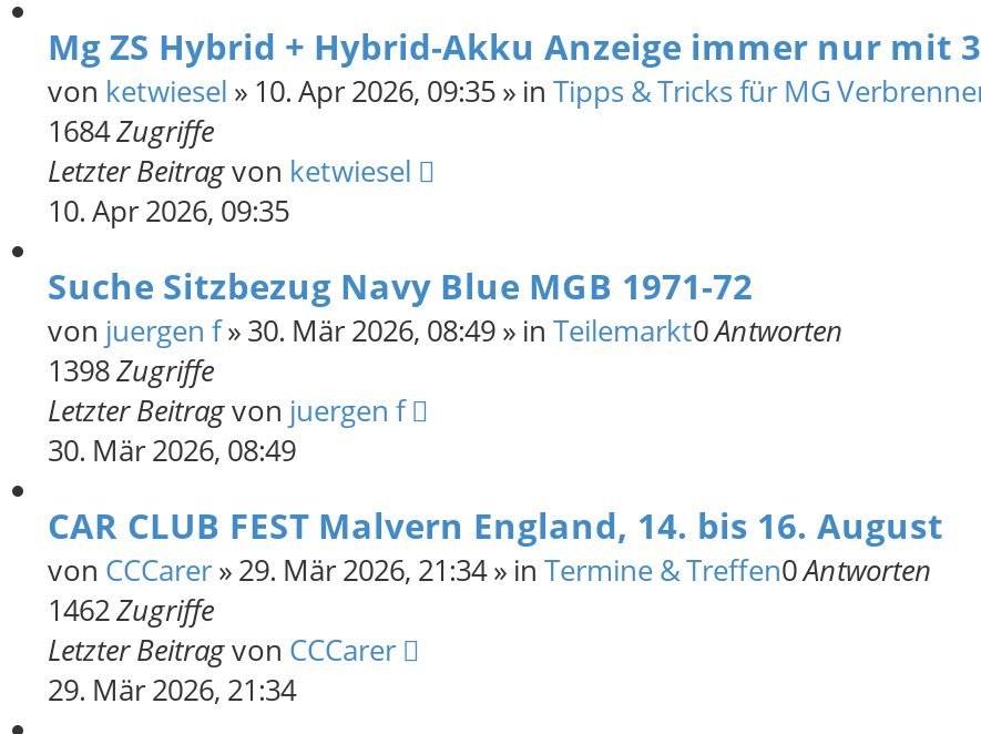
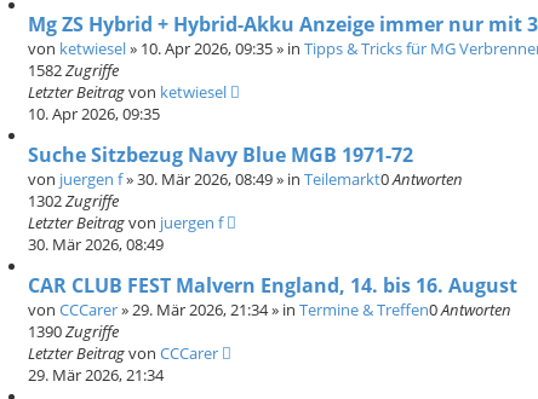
[48,111,214,151] 1684Zugriffe -> [28,59,119,81] 1582Zugriffe
[48,350,214,390] 1398Zugriffe -> [28,190,119,211] 1302Zugriffe
[48,590,214,630] 1462Zugriffe -> [28,320,119,342] 1390Zugriffe

